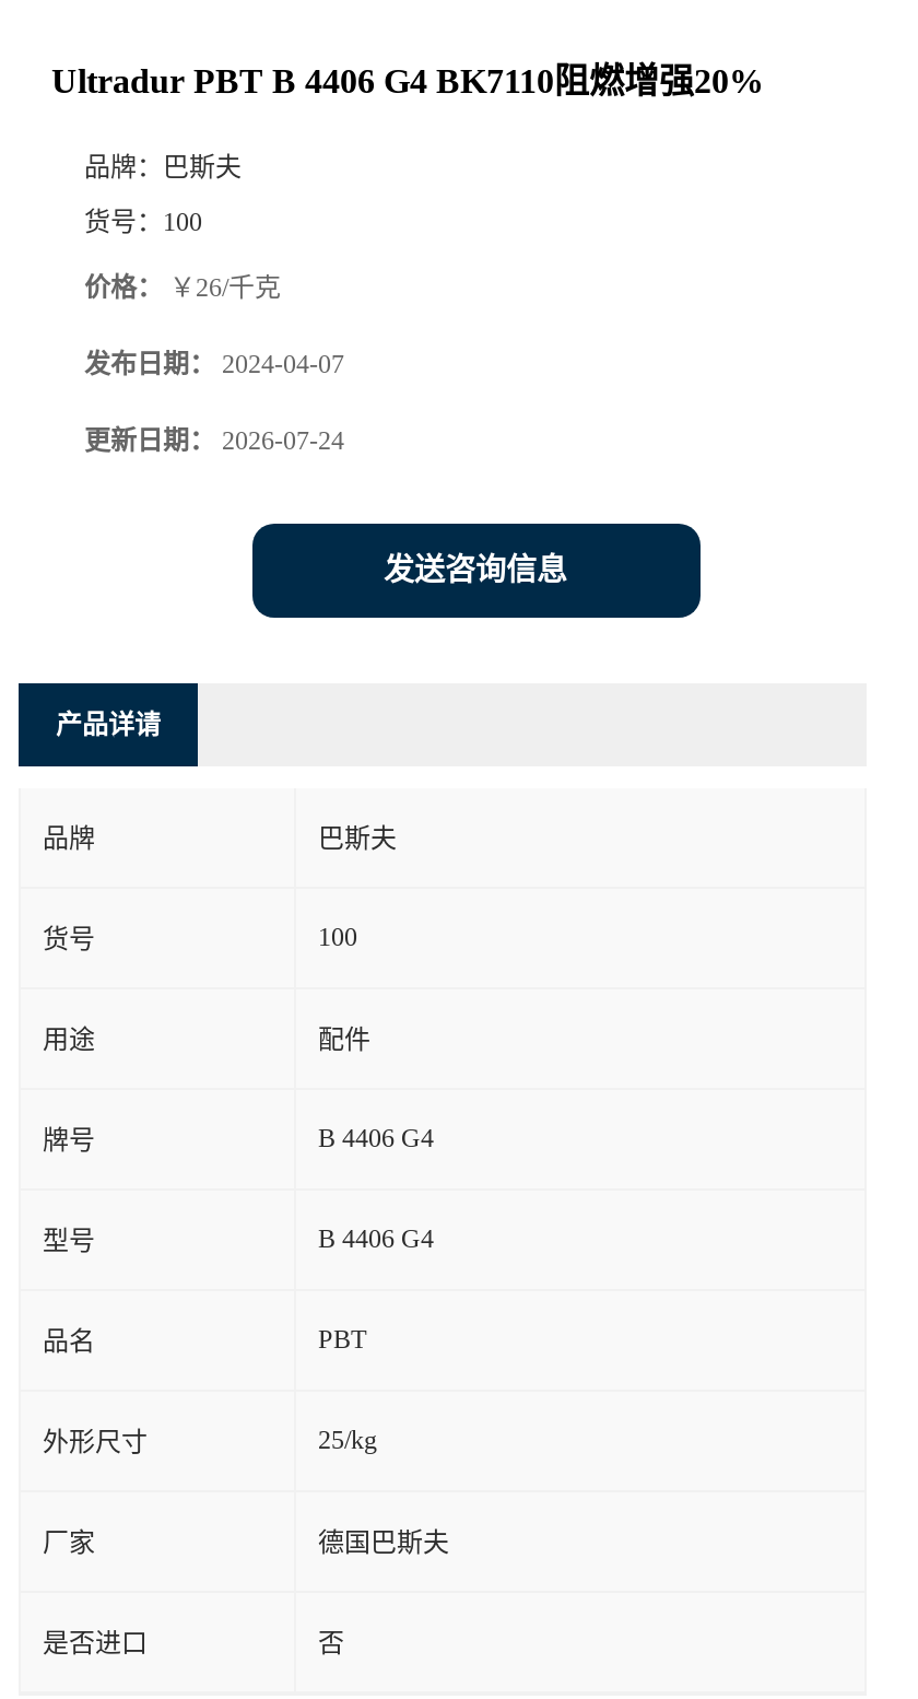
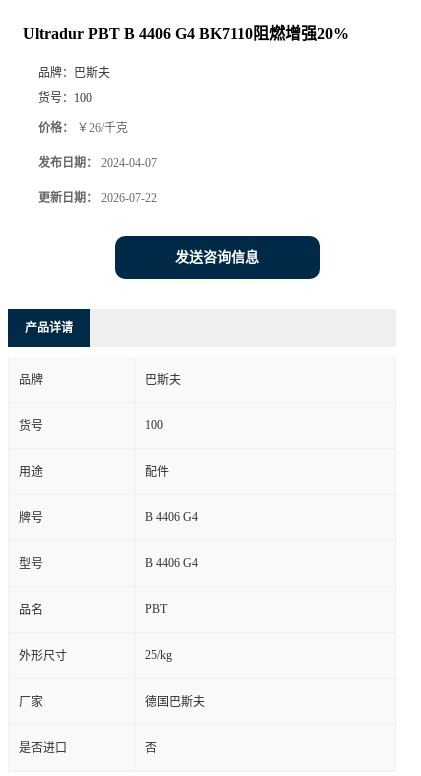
[84,425,344,455] 更新日期：2026-07-24 -> [38,191,157,205] 更新日期：2026-07-22

